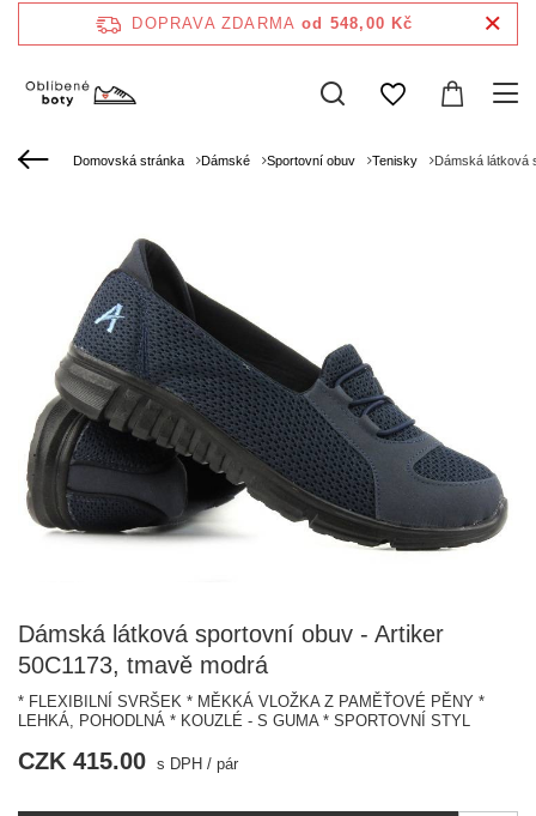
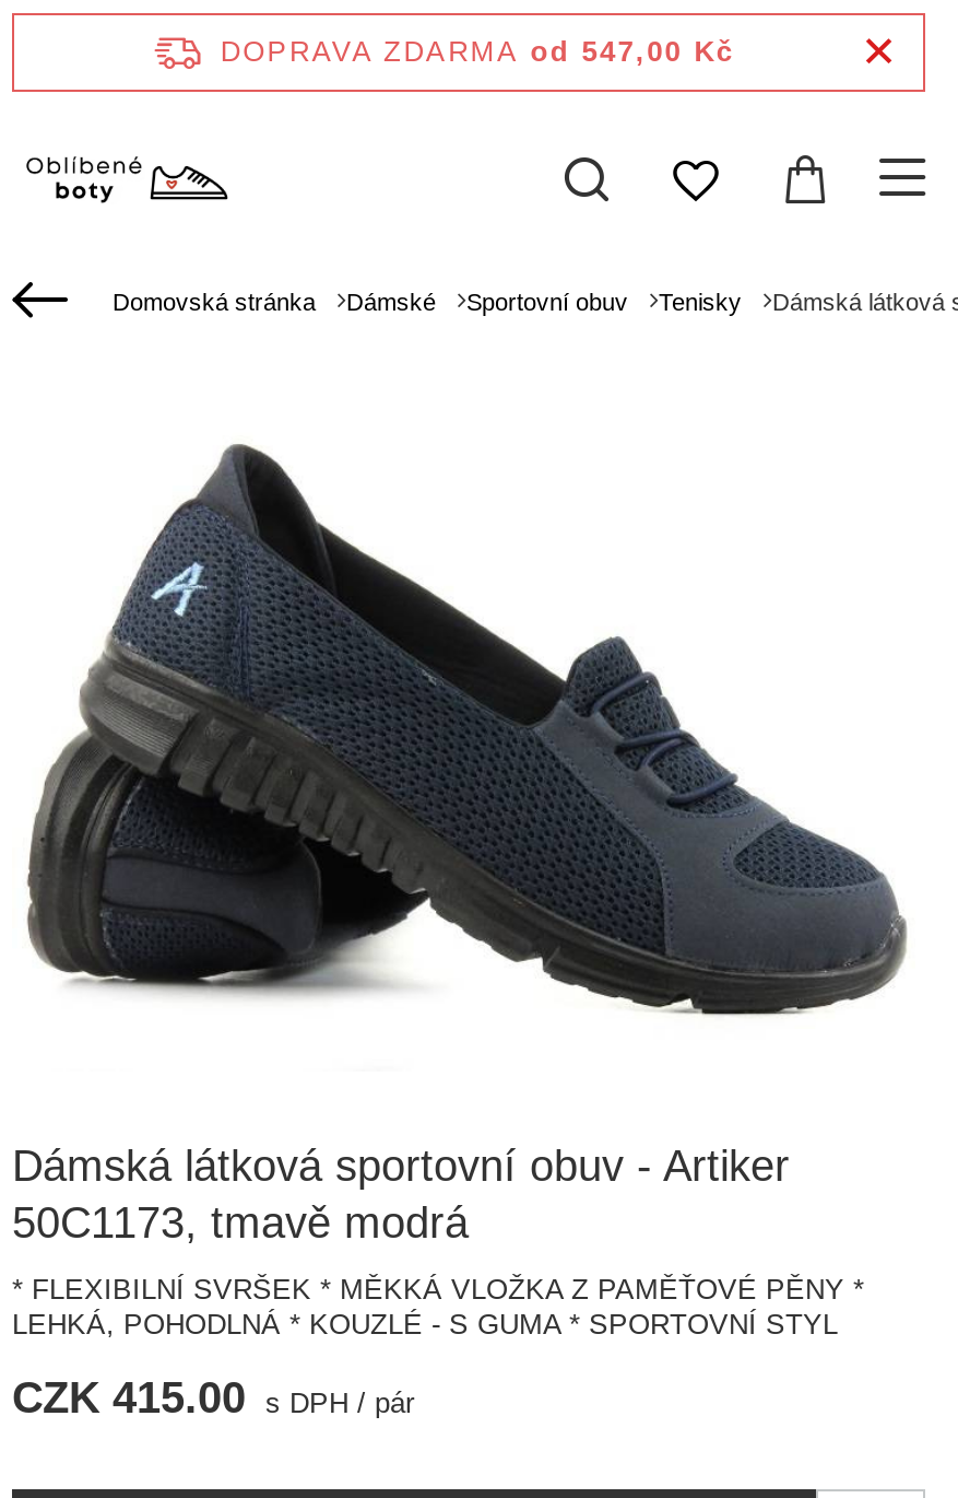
[132,14,413,32] DOPRAVA ZDARMA od 548,00 Kč -> [220,35,734,68] DOPRAVA ZDARMA od 547,00 Kč

